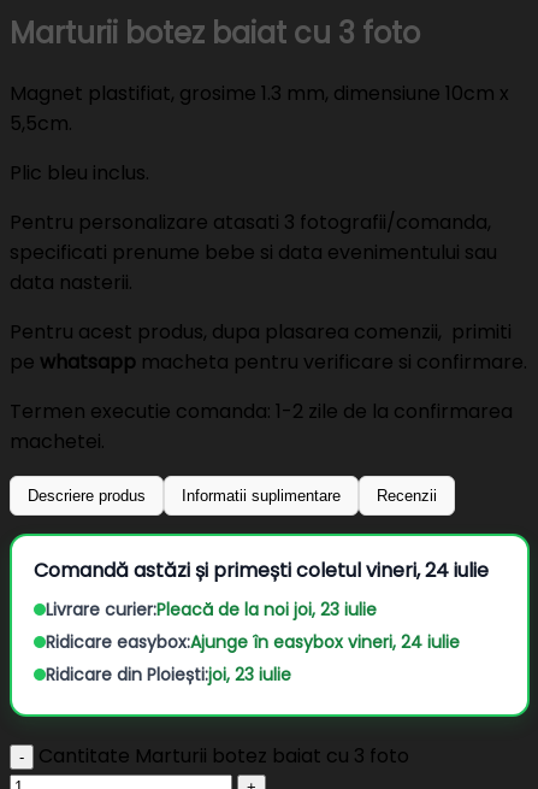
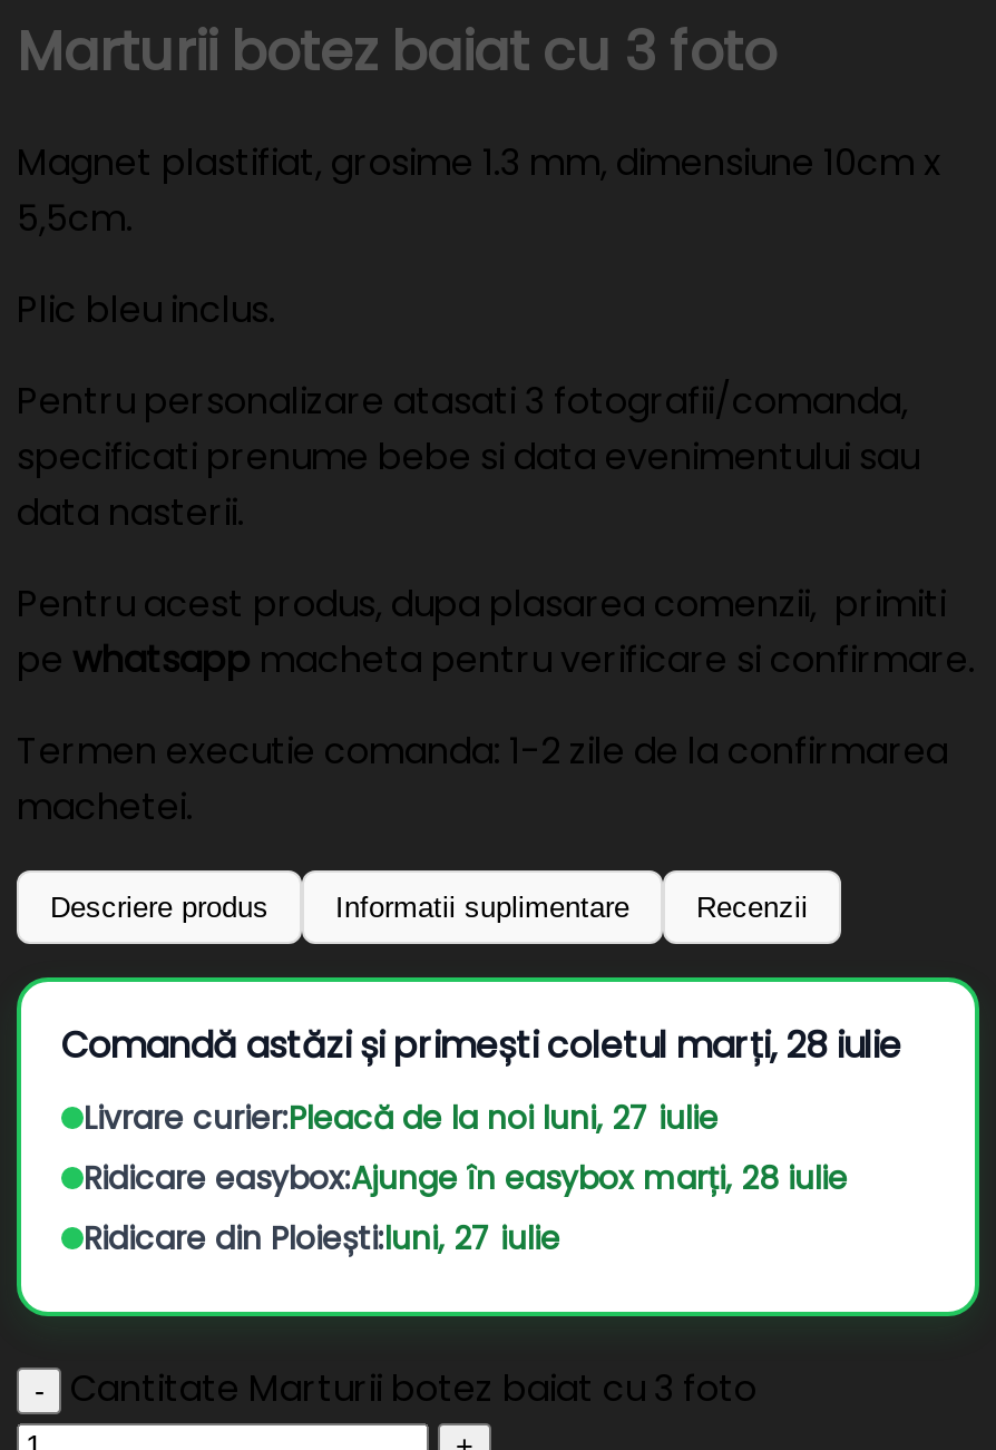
[34,556,489,584] Comandă astăzi și primești coletul vineri, 24 iulie -> [61,1019,901,1071] Comandă astăzi și primești coletul marți, 28 iulie
[46,597,377,621] Livrare curier:Pleacă de la noi joi, 23 iulie -> [84,1095,719,1140] Livrare curier:Pleacă de la noi luni, 27 iulie
[46,630,460,654] Ridicare easybox:Ajunge în easybox vineri, 24 iulie -> [84,1155,848,1200] Ridicare easybox:Ajunge în easybox marți, 28 iulie
[46,662,291,686] Ridicare din Ploiești:joi, 23 iulie -> [84,1216,560,1260] Ridicare din Ploiești:luni, 27 iulie

